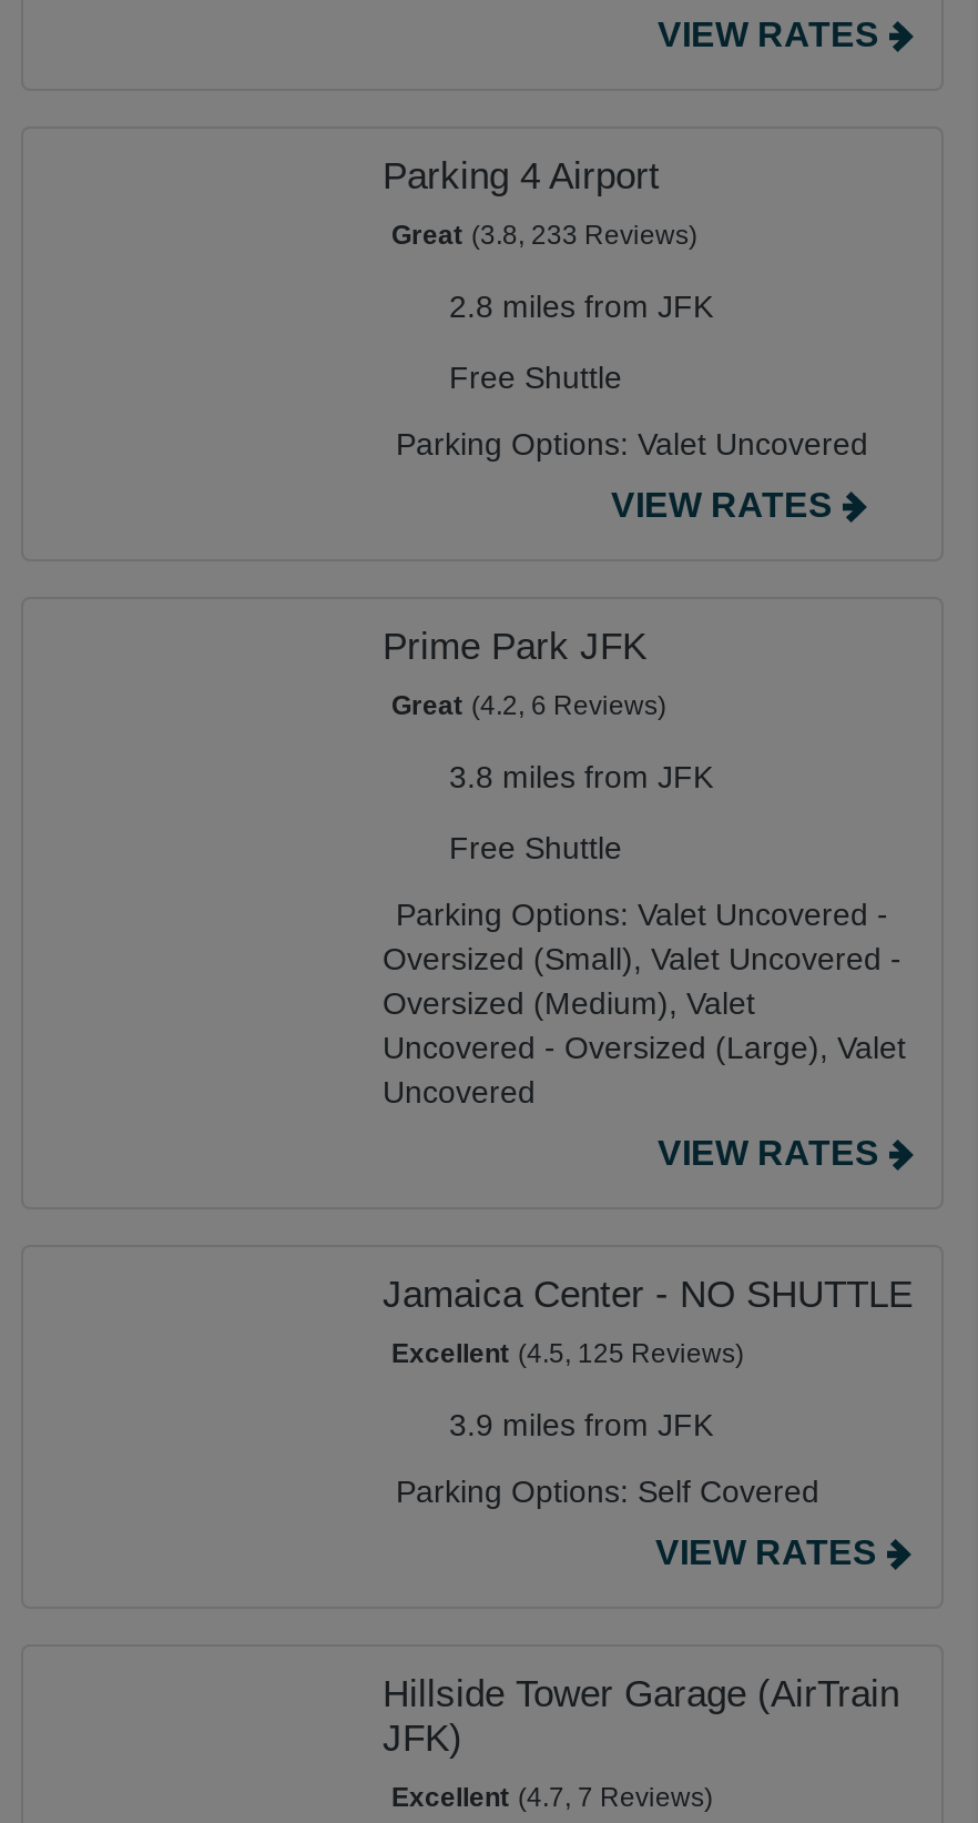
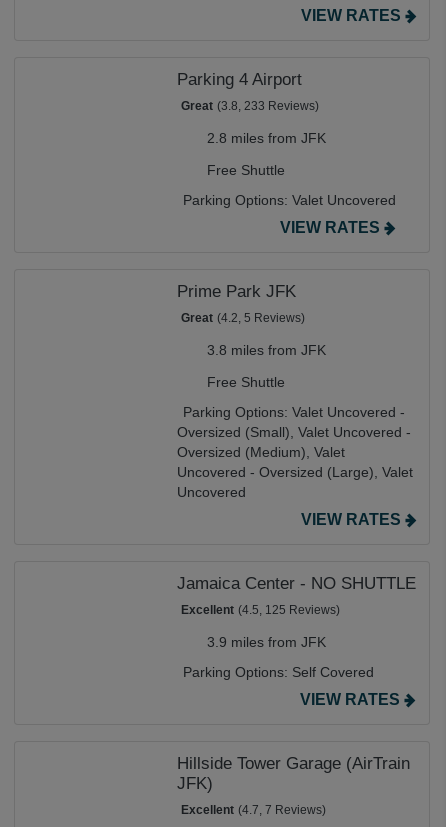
[391,690,666,721] Great (4.2, 6 Reviews) -> [181,311,305,325] Great (4.2, 5 Reviews)

